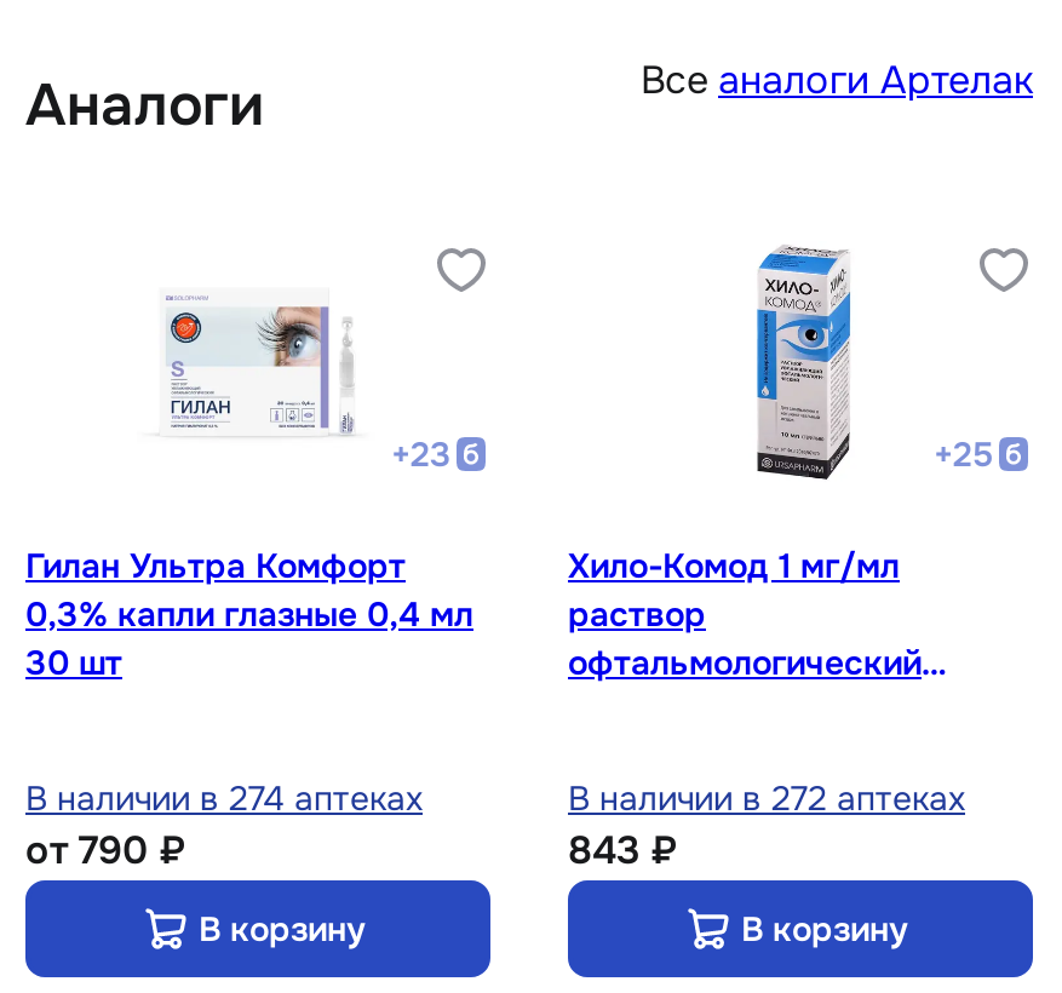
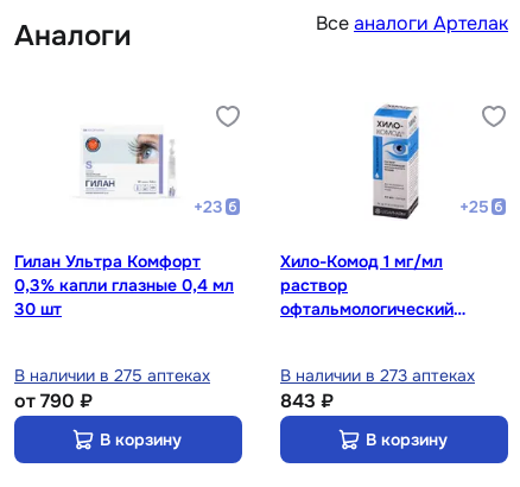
[25,776,423,820] В наличии в 274 аптеках -> [14,365,210,386] В наличии в 275 аптеках
[568,776,965,820] В наличии в 272 аптеках -> [280,365,475,386] В наличии в 273 аптеках

